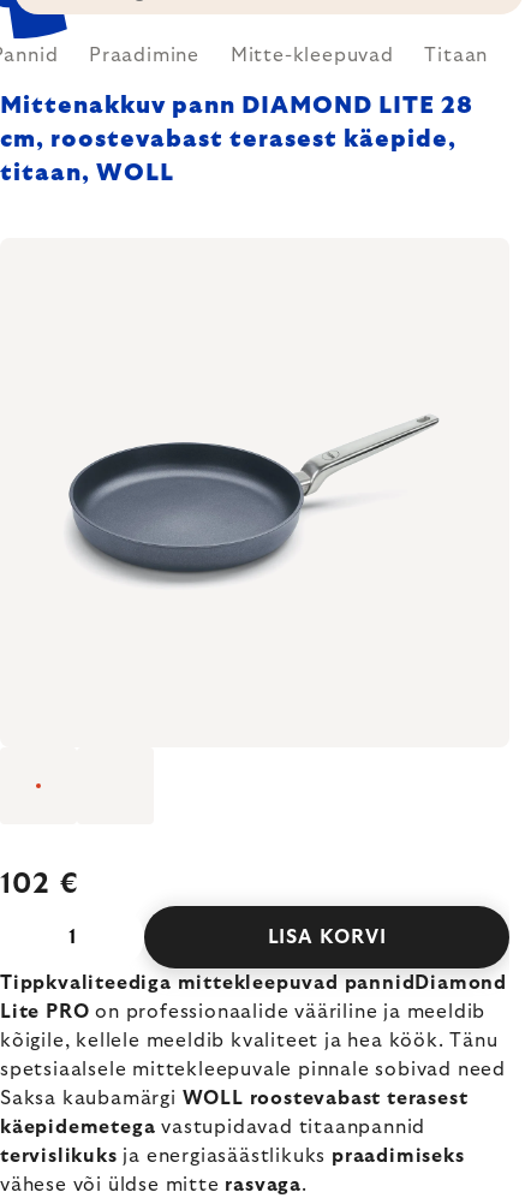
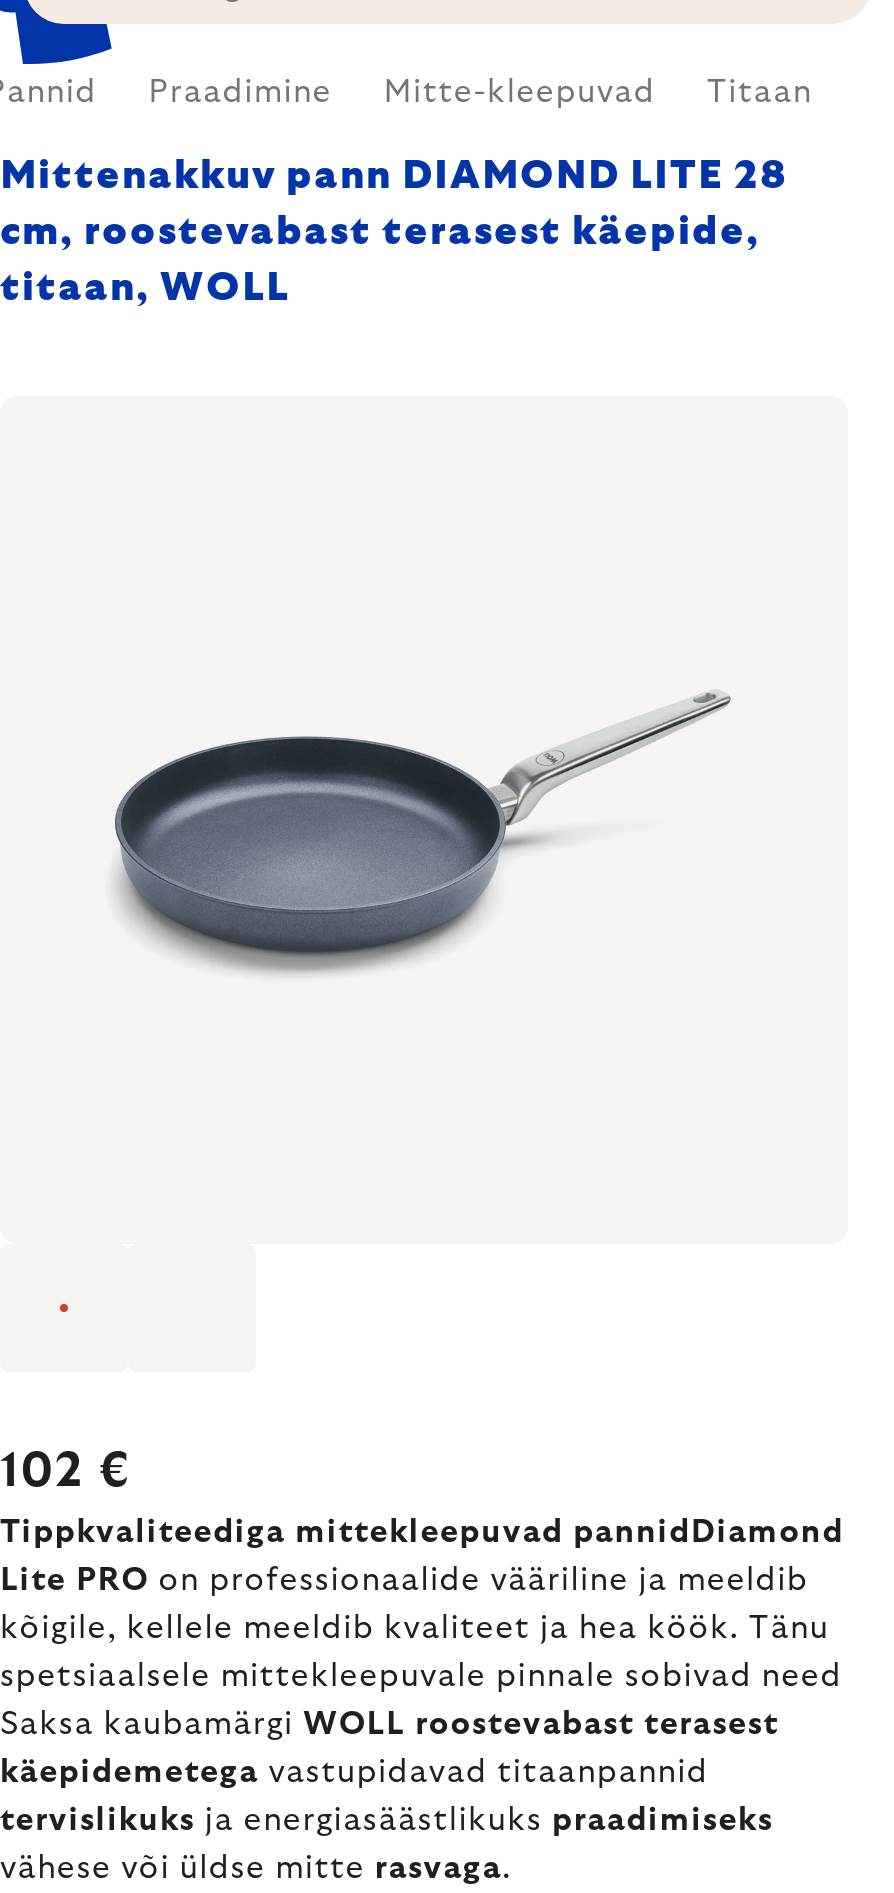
[267,928,386,947] LISA KORVI -> none

